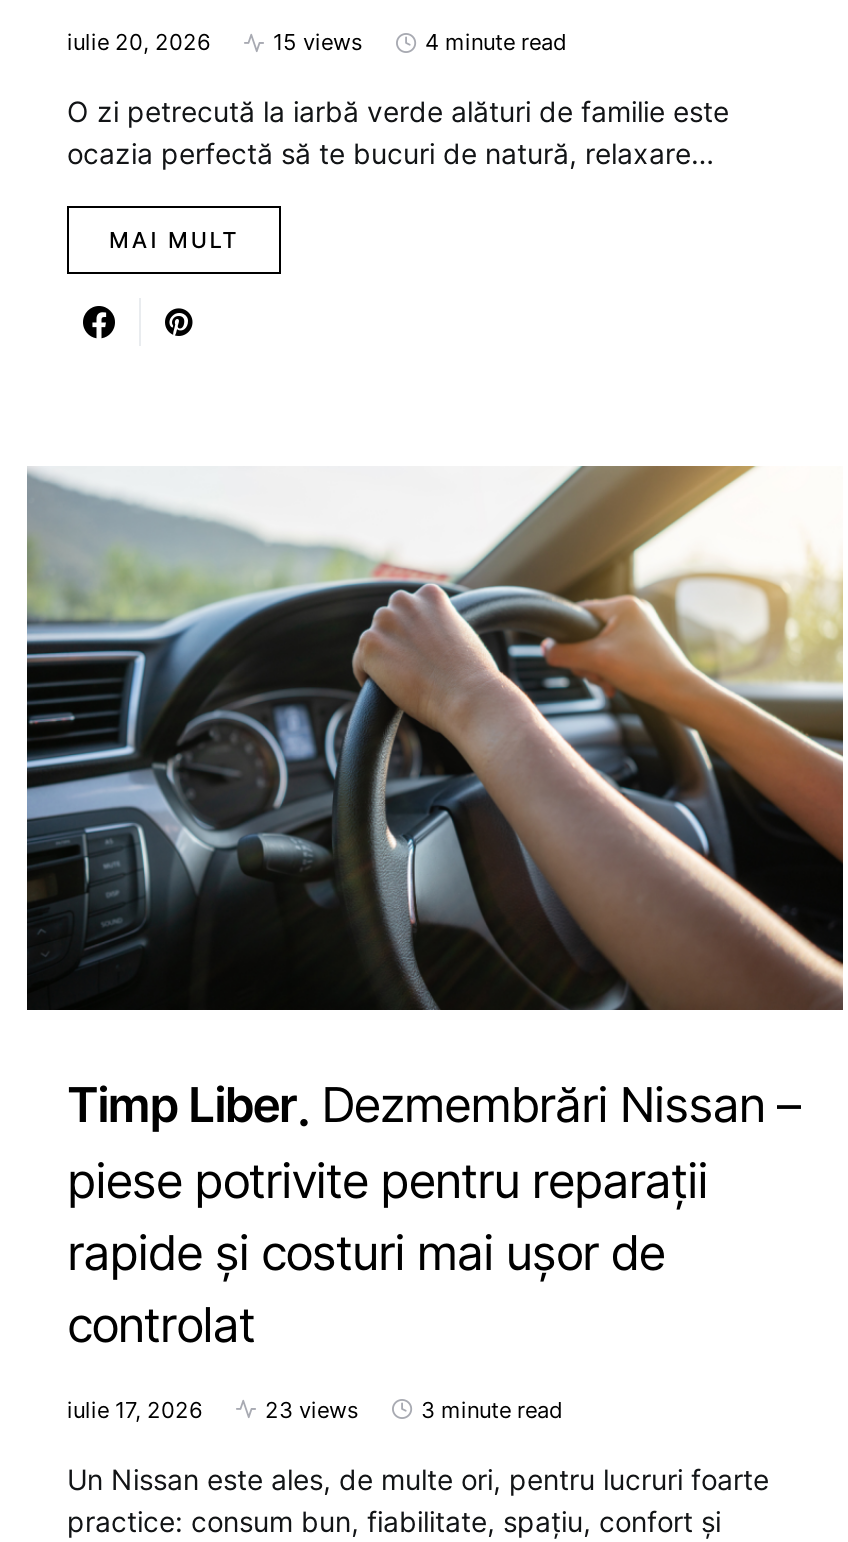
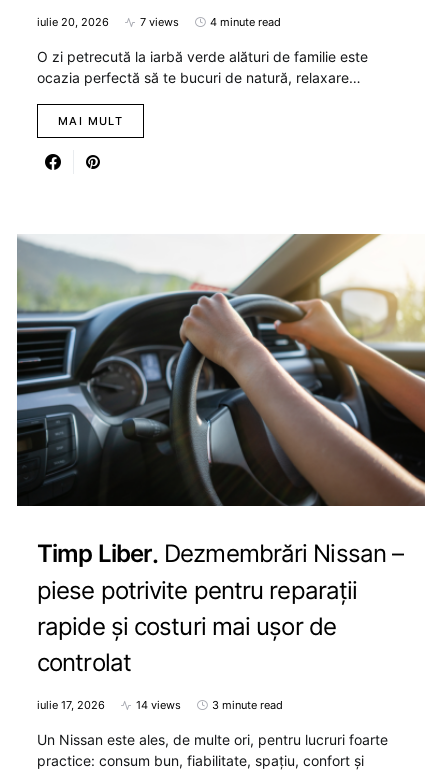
[273,29,363,57] 15 views -> [140,15,179,29] 7 views
[265,1396,359,1424] 23 views -> [136,698,181,712] 14 views

